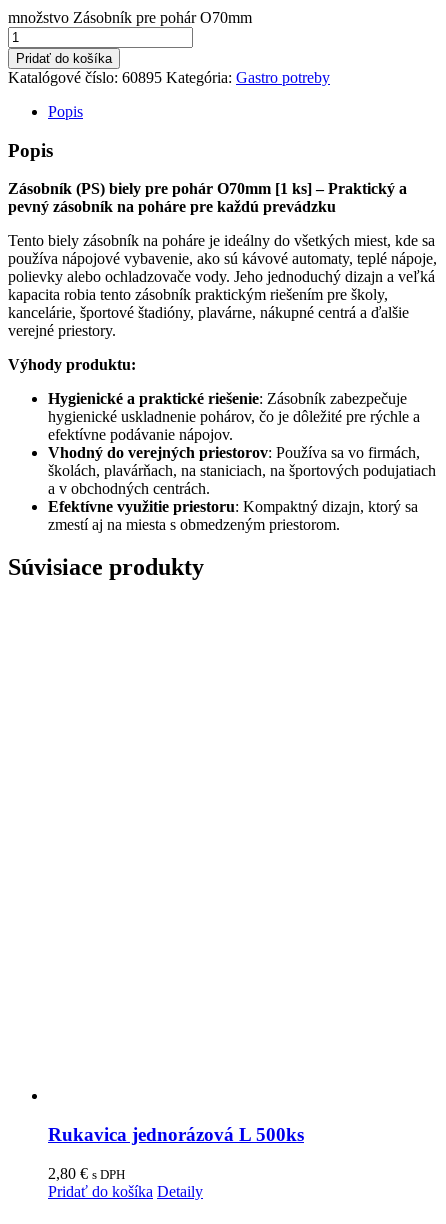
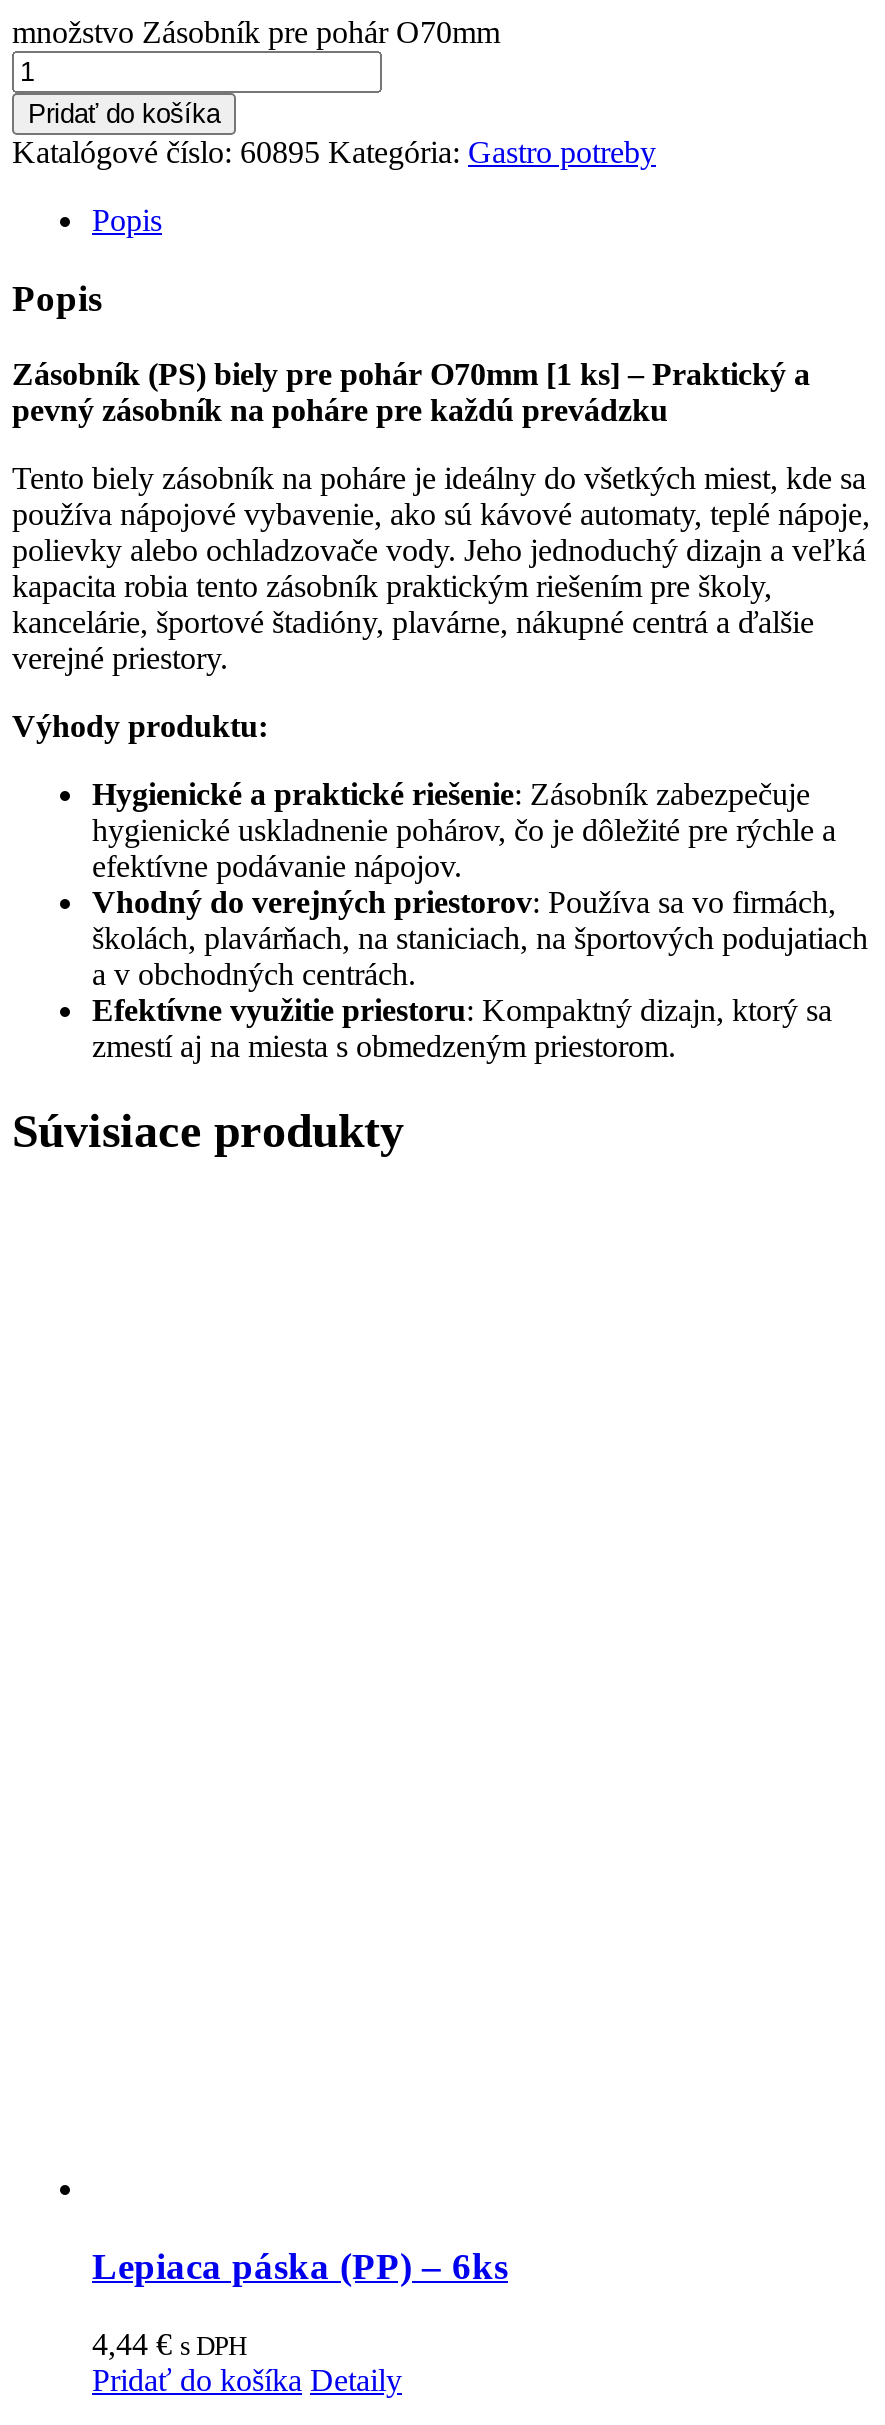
[48,1124,304,1145] Rukavica jednorázová L 500ks -> [92,2245,508,2287] Lepiaca páska (PP) – 6ks
[48,1164,125,1181] 2,80 € s DPH -> [92,2326,246,2360] 4,44 € s DPH

